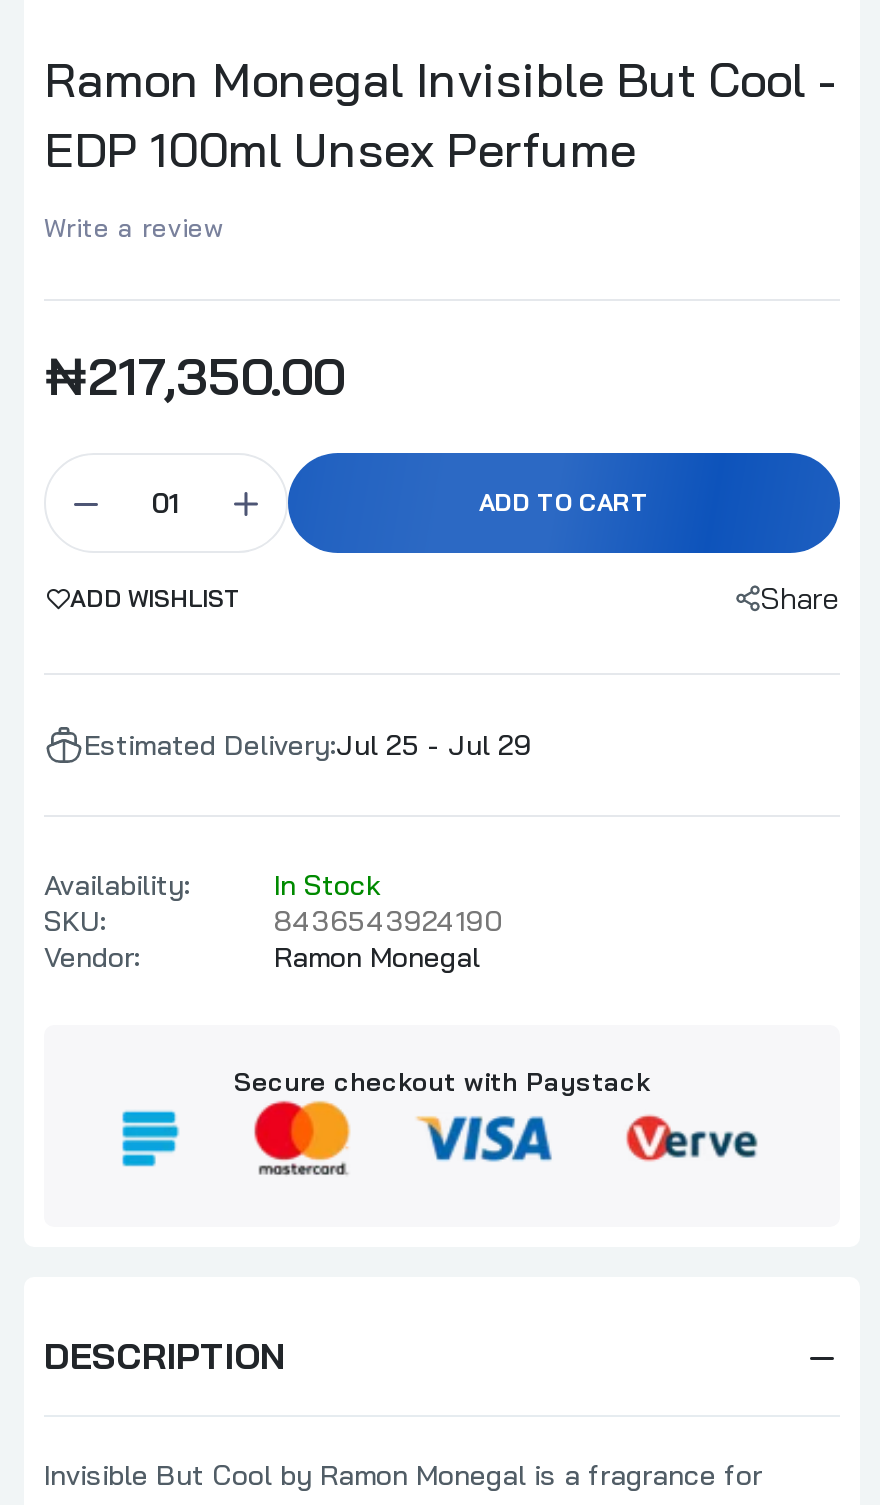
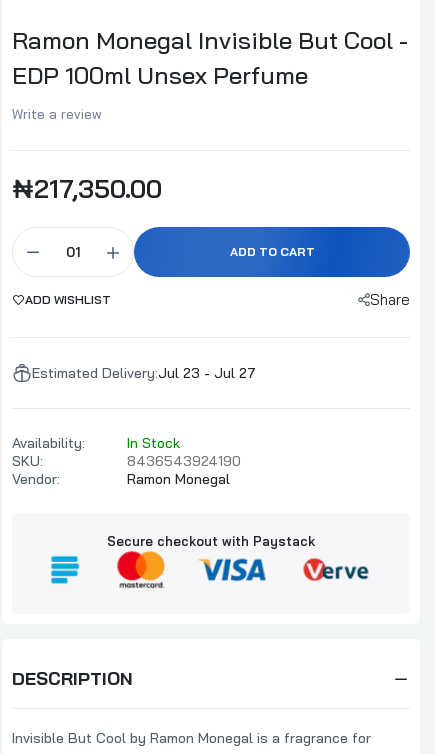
[84,727,532,763] Estimated Delivery:Jul 25 - Jul 29 -> [32,364,256,382] Estimated Delivery:Jul 23 - Jul 27

